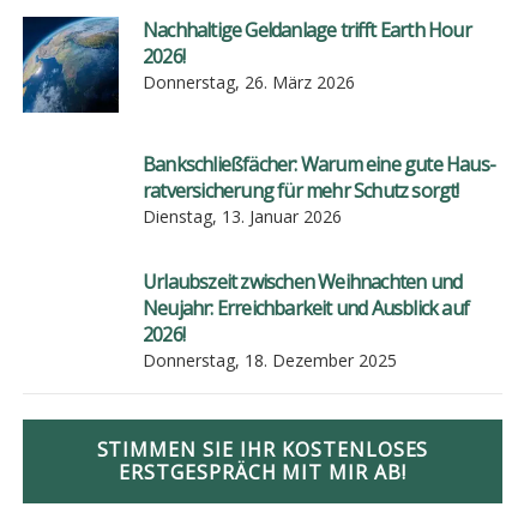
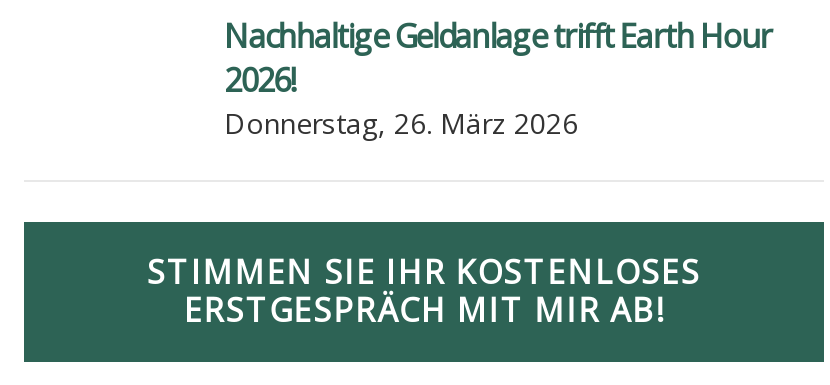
[22,16,120,114] [image] -> none
[143,151,496,372] Bankschließfächer: Warum eine gute Haus | ratversicherung für mehr Schutz sorgt! | Dienstag, 13. Januar 2026 | Urlaubszeit zwischen Weihnachten und | Neujahr: Erreichbarkeit und Ausblick auf | 2026! | Donnerstag, 18. Dezember 2025 -> none

